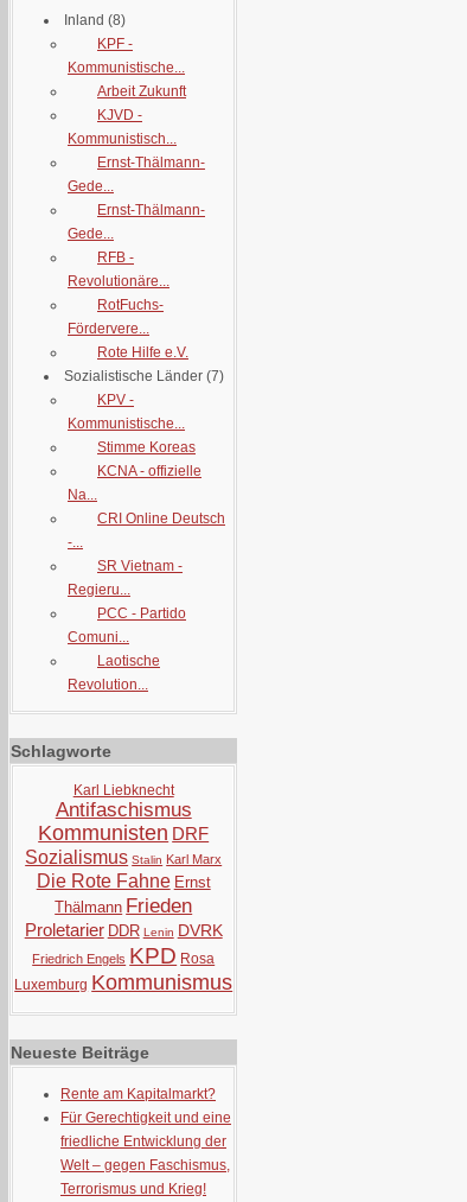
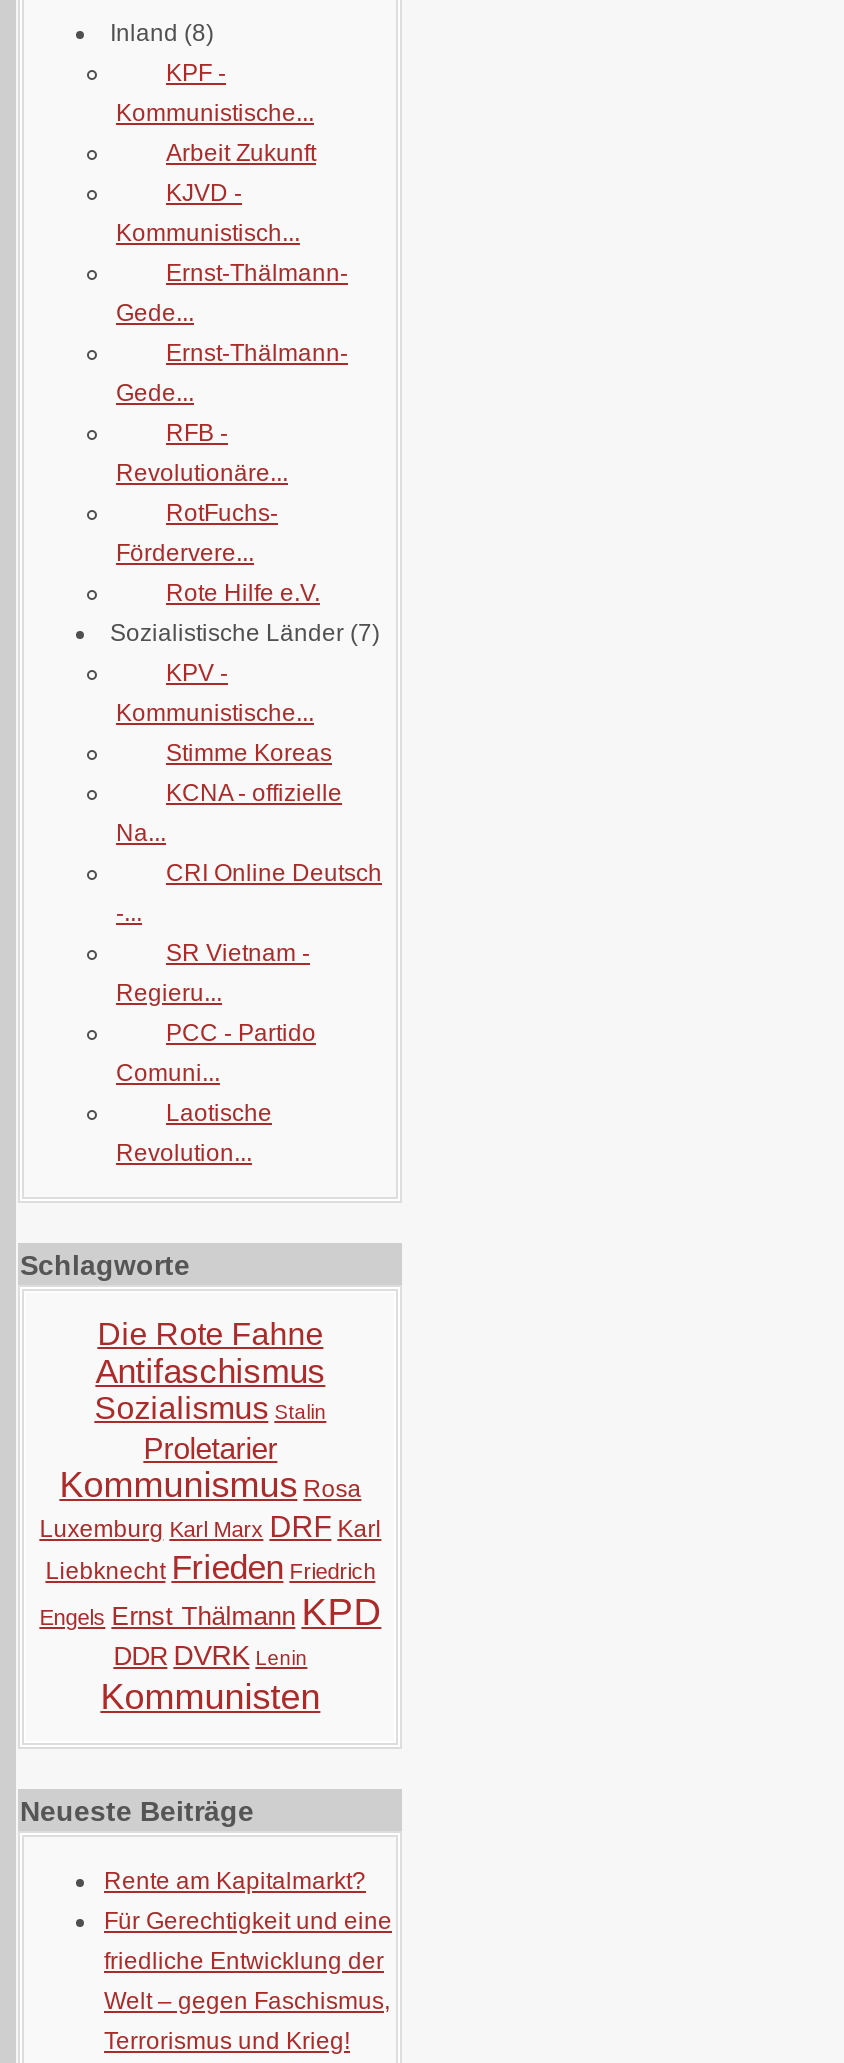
[73,782,174,799] Karl Liebknecht -> [97,1317,323,1351] Die Rote Fahne
[14,821,233,994] Kommunisten DRF | Sozialismus Stalin Karl Marx | Die Rote Fahne Ernst | Thälmann Frieden | Proletarier DDR Lenin DVRK | Friedrich Engels KPD Rosa | Luxemburg Kommunismus -> [39,1391,381,1717] Sozialismus Stalin | Proletarier | Kommunismus Rosa | Luxemburg Karl Marx DRF Karl | Liebknecht Frieden Friedrich | Engels Ernst Thälmann KPD | DDR DVRK Lenin | Kommunisten

